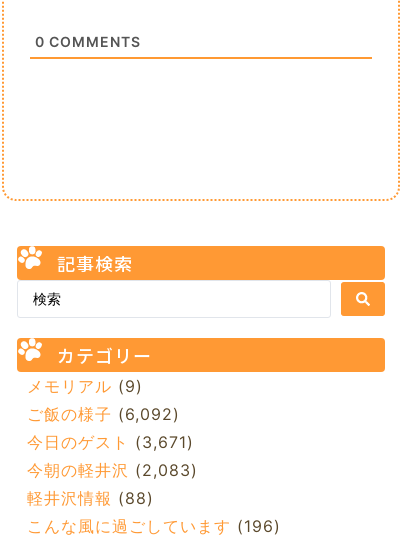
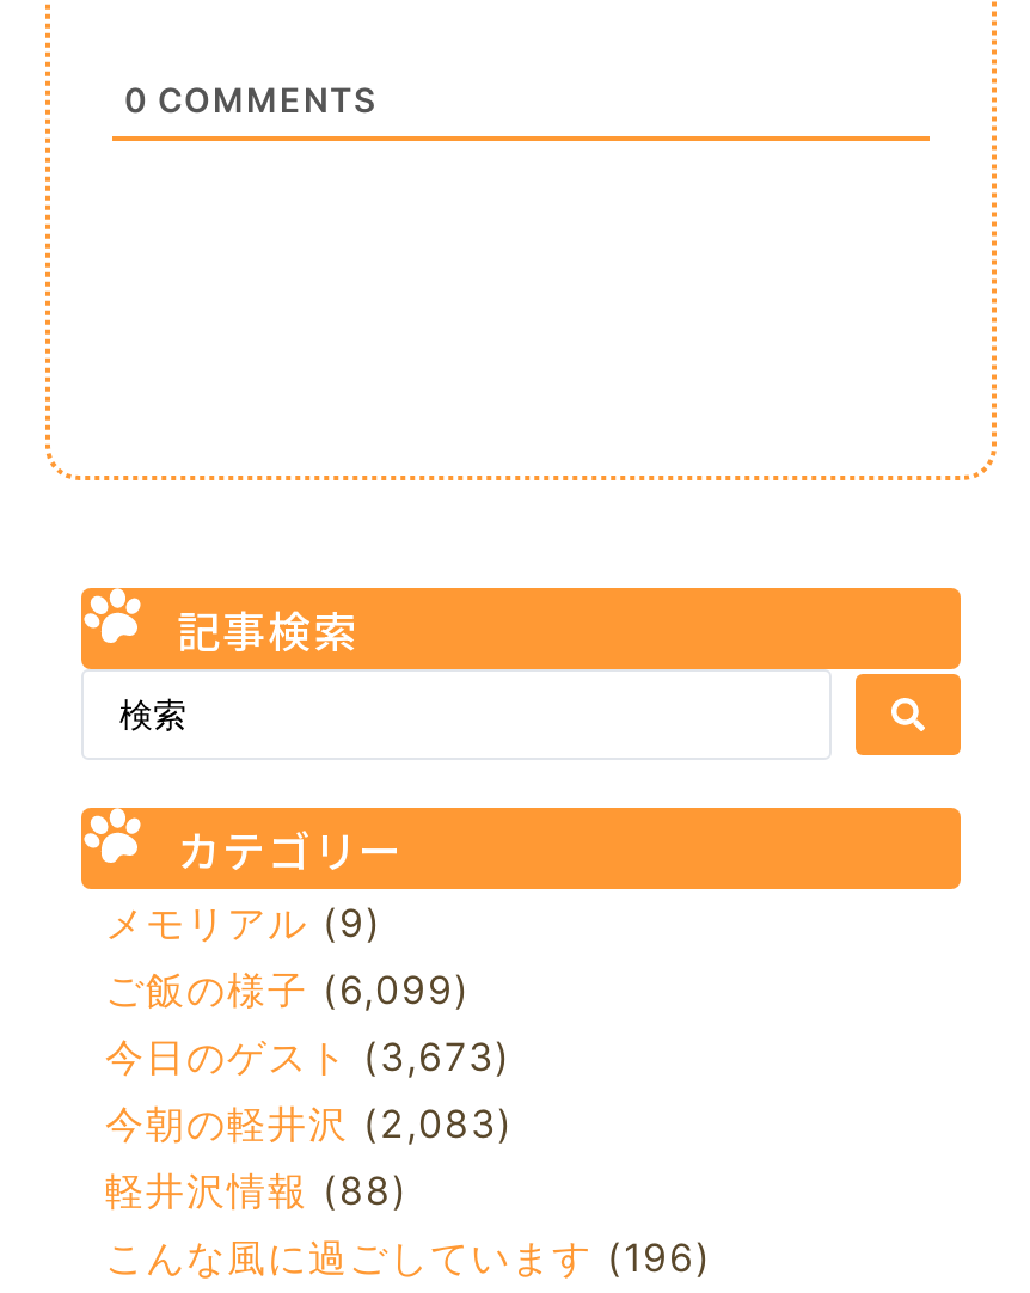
[27,404,180,424] ご飯の様子(6,092) -> [105,967,471,1014] ご飯の様子(6,099)
[27,432,194,452] 今日のゲスト(3,671) -> [105,1033,511,1081] 今日のゲスト(3,673)

